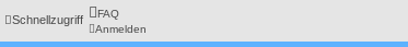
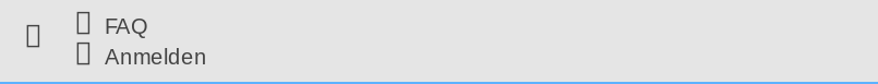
[12,13,83,26] Schnellzugriff -> none

